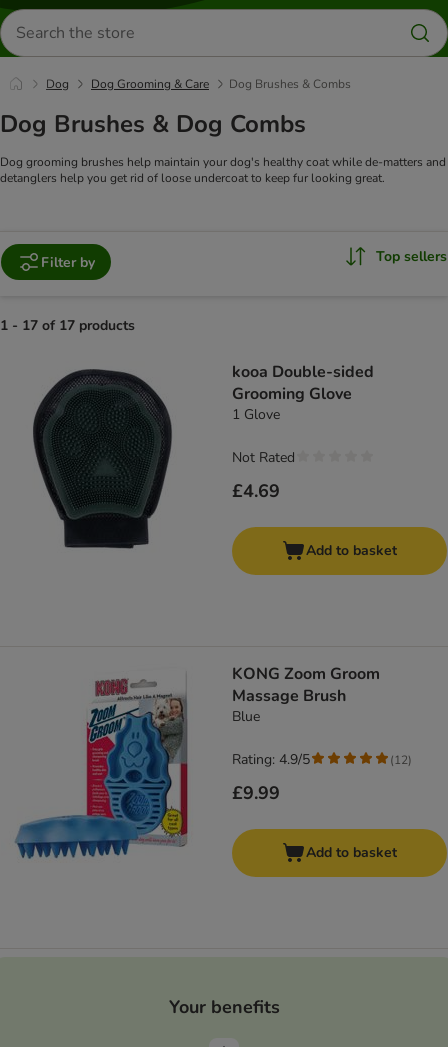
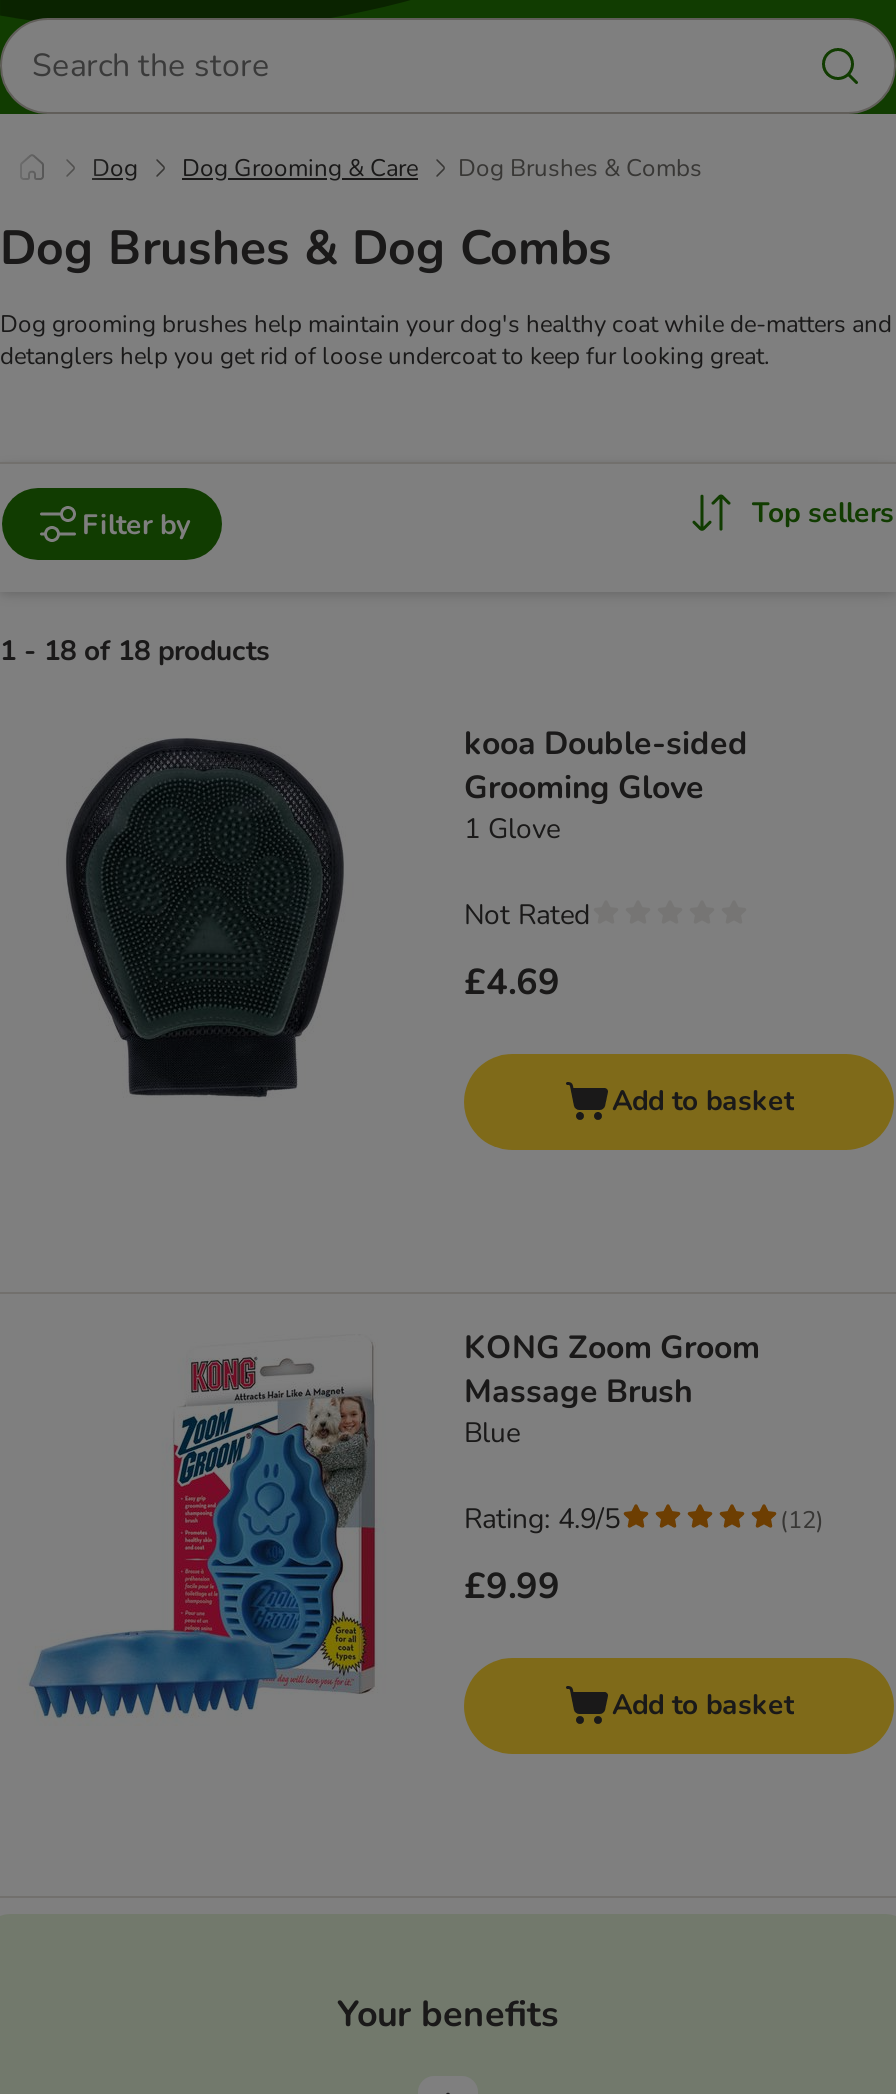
[0,316,135,335] 1 - 17 of 17 products -> [0,632,270,670] 1 - 18 of 18 products

